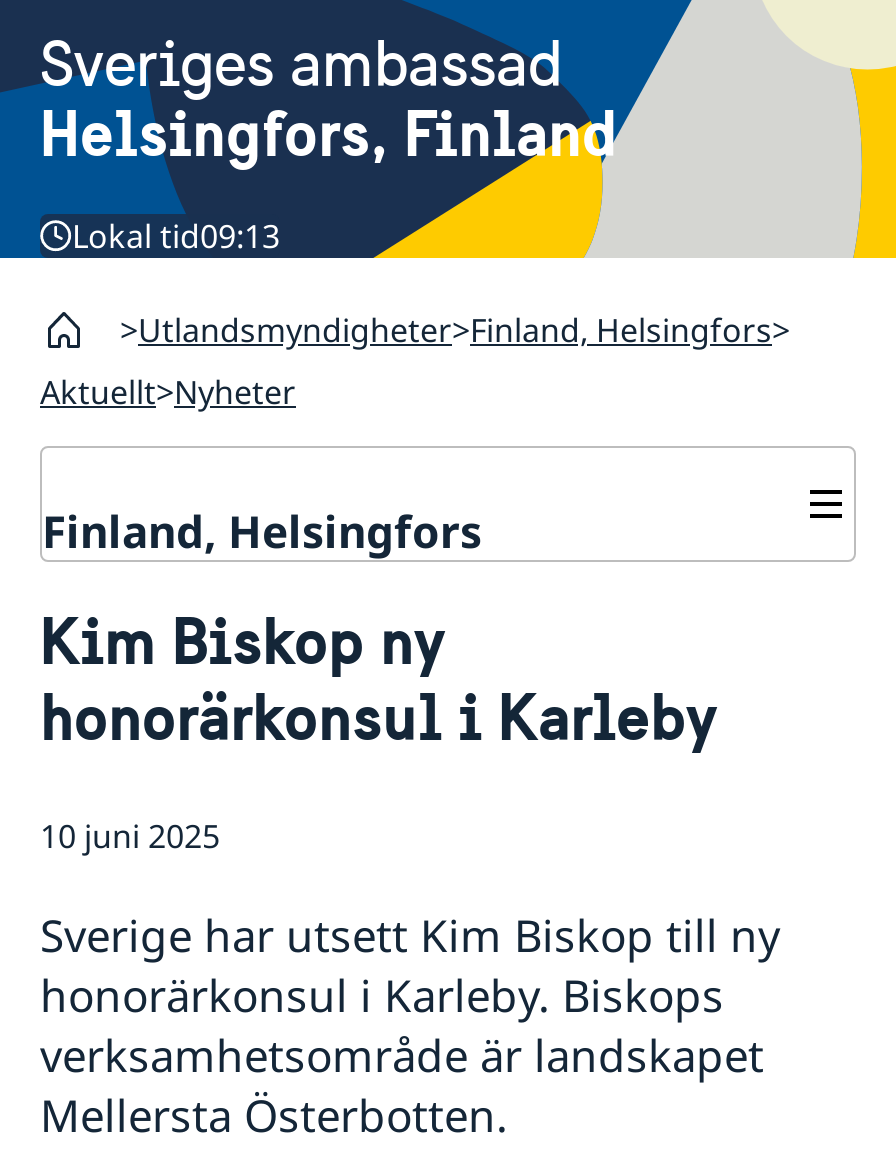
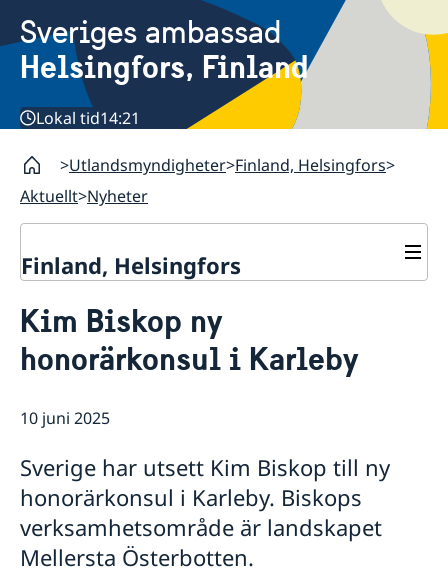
[72,215,280,259] Lokal tid09:13 -> [36,107,140,129] Lokal tid14:21

